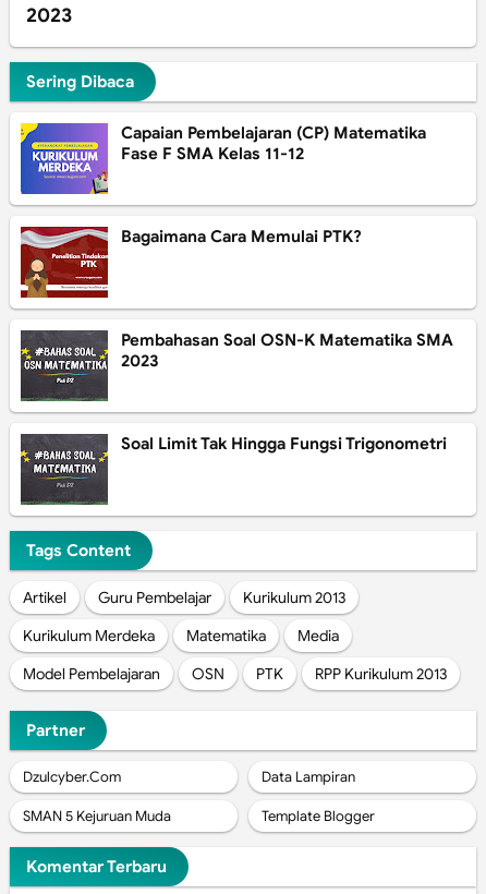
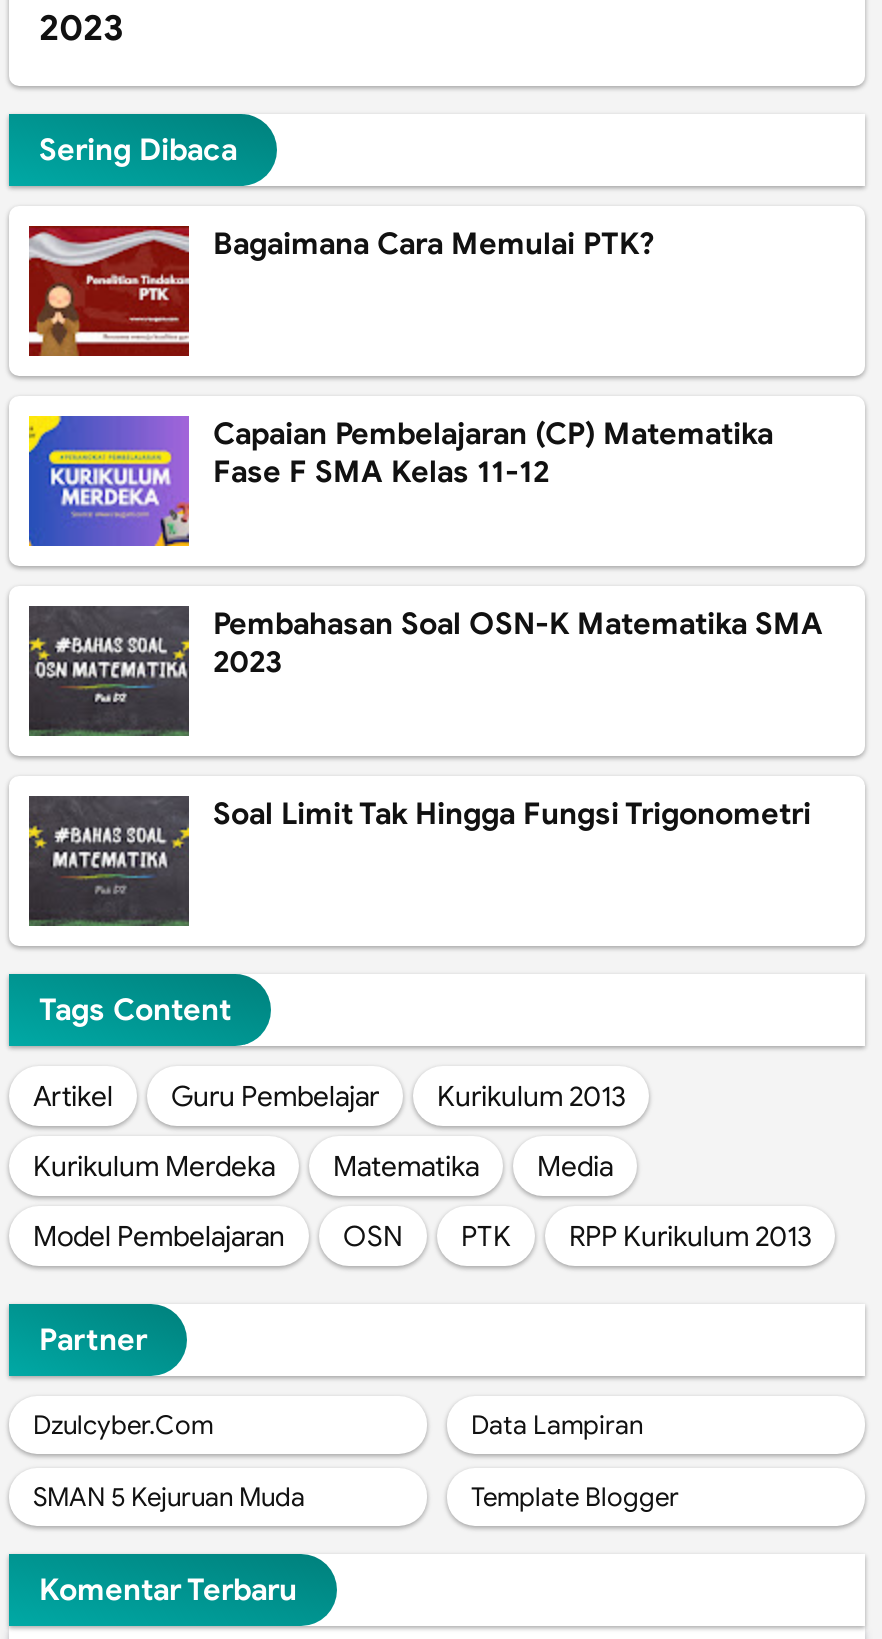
moved [20,122,426,196] -> [27,414,773,550]: [image] | Capaian Pembelajaran (CP) Matematika | Fase F SMA Kelas 11-12
moved [20,227,362,299] -> [27,224,655,358]: [image] | Bagaimana Cara Memulai PTK?

